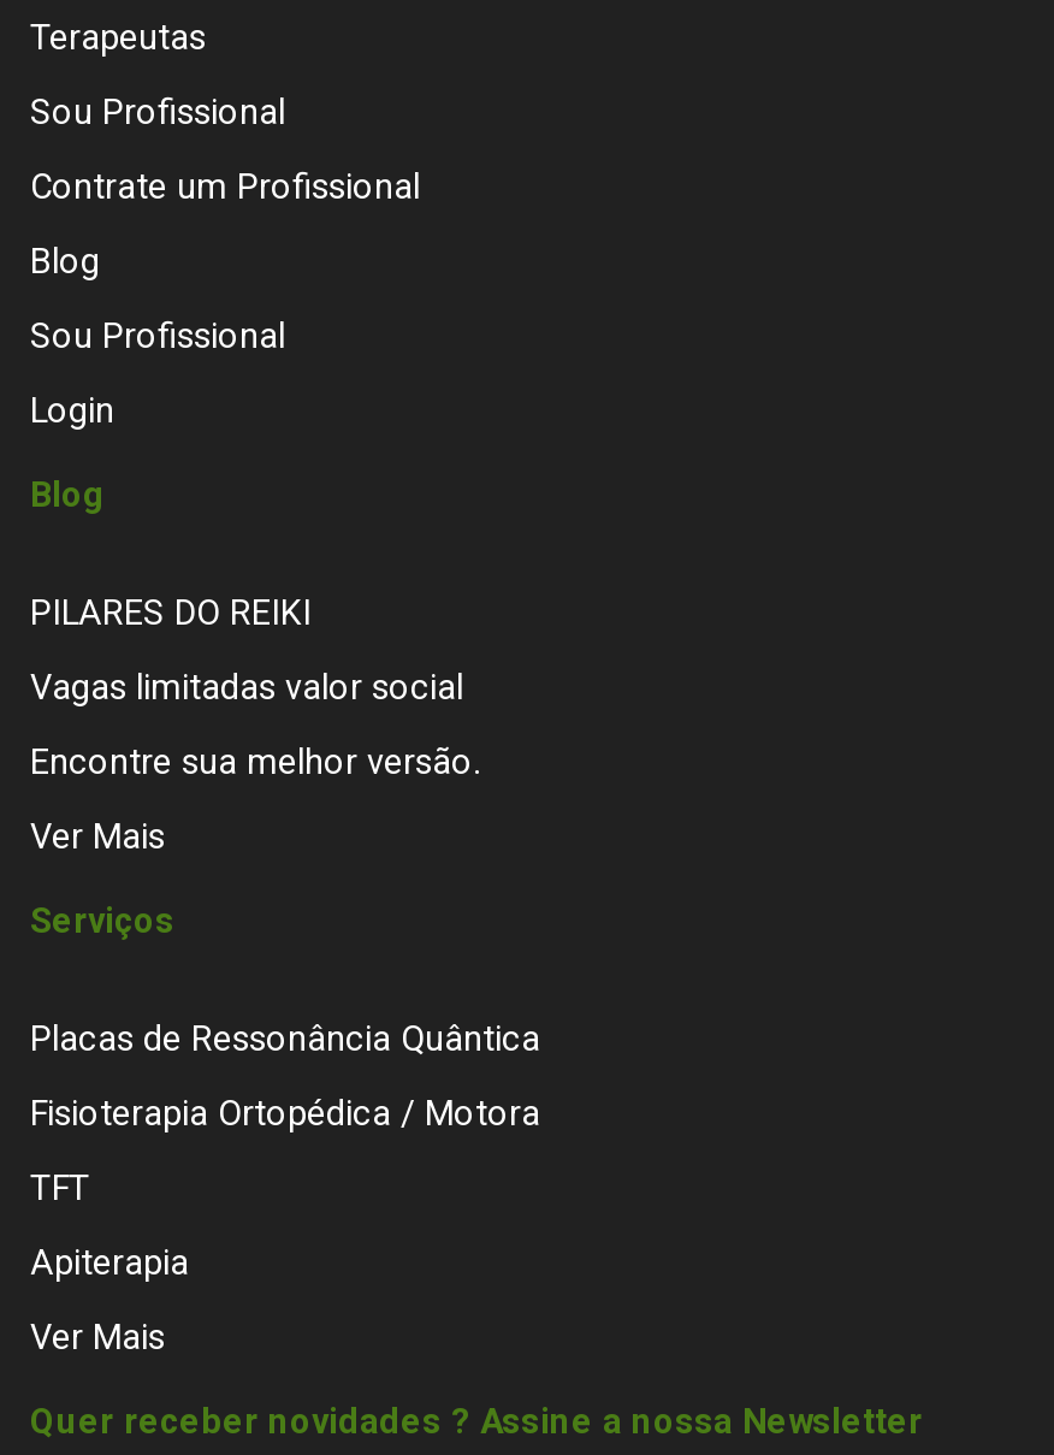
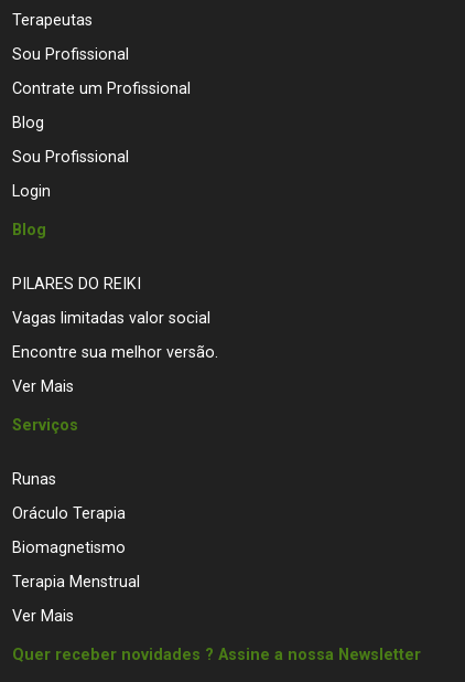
[30,1019,540,1060] Placas de Ressonância Quântica -> [12,470,56,489] Runas
[30,1093,540,1134] Fisioterapia Ortopédica / Motora -> [12,504,126,523] Oráculo Terapia
[30,1168,90,1209] TFT -> [12,538,126,557] Biomagnetismo
[30,1243,189,1284] Apiterapia -> [12,573,140,591] Terapia Menstrual

